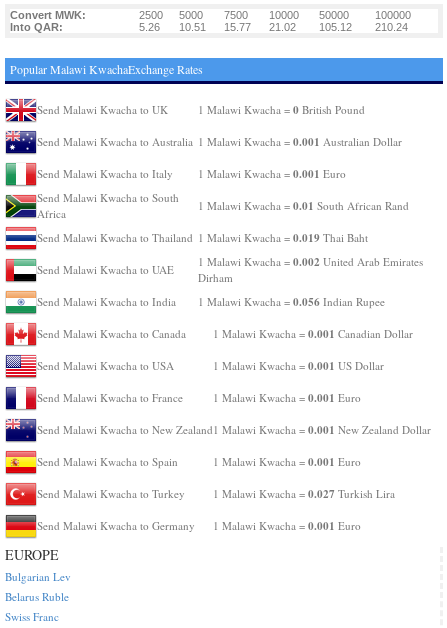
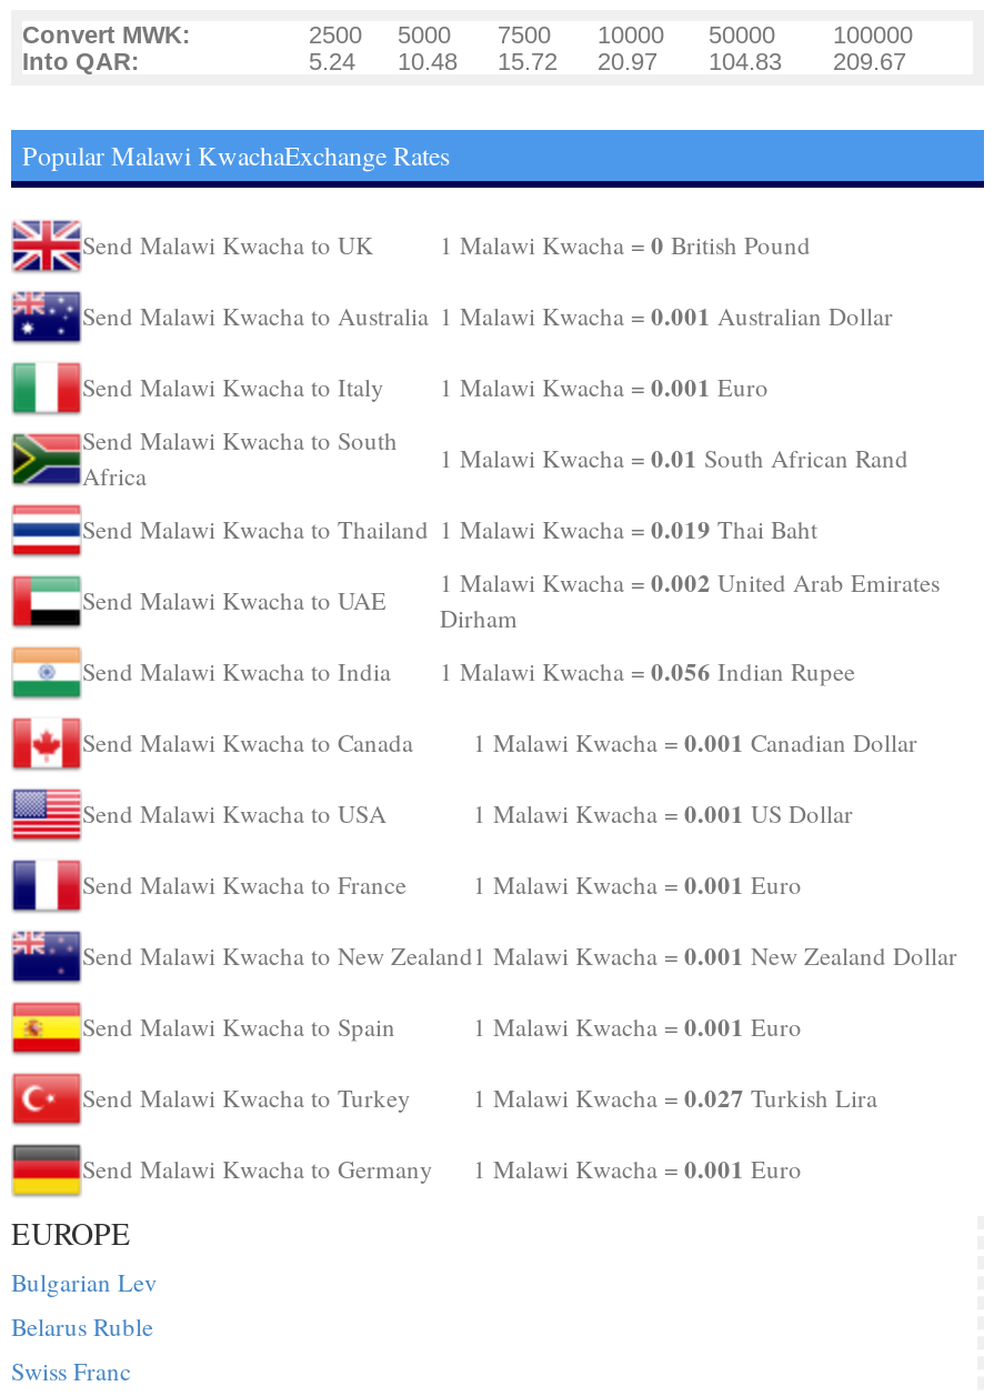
[139,21,160,33] 5.26 -> [309,48,355,75] 5.24
[179,21,206,33] 10.51 -> [398,48,458,75] 10.48
[224,21,251,33] 15.77 -> [498,48,558,75] 15.72
[269,21,296,33] 21.02 -> [598,48,657,75] 20.97
[319,21,352,33] 105.12 -> [709,48,782,75] 104.83
[375,21,408,33] 210.24 -> [833,48,906,75] 209.67

